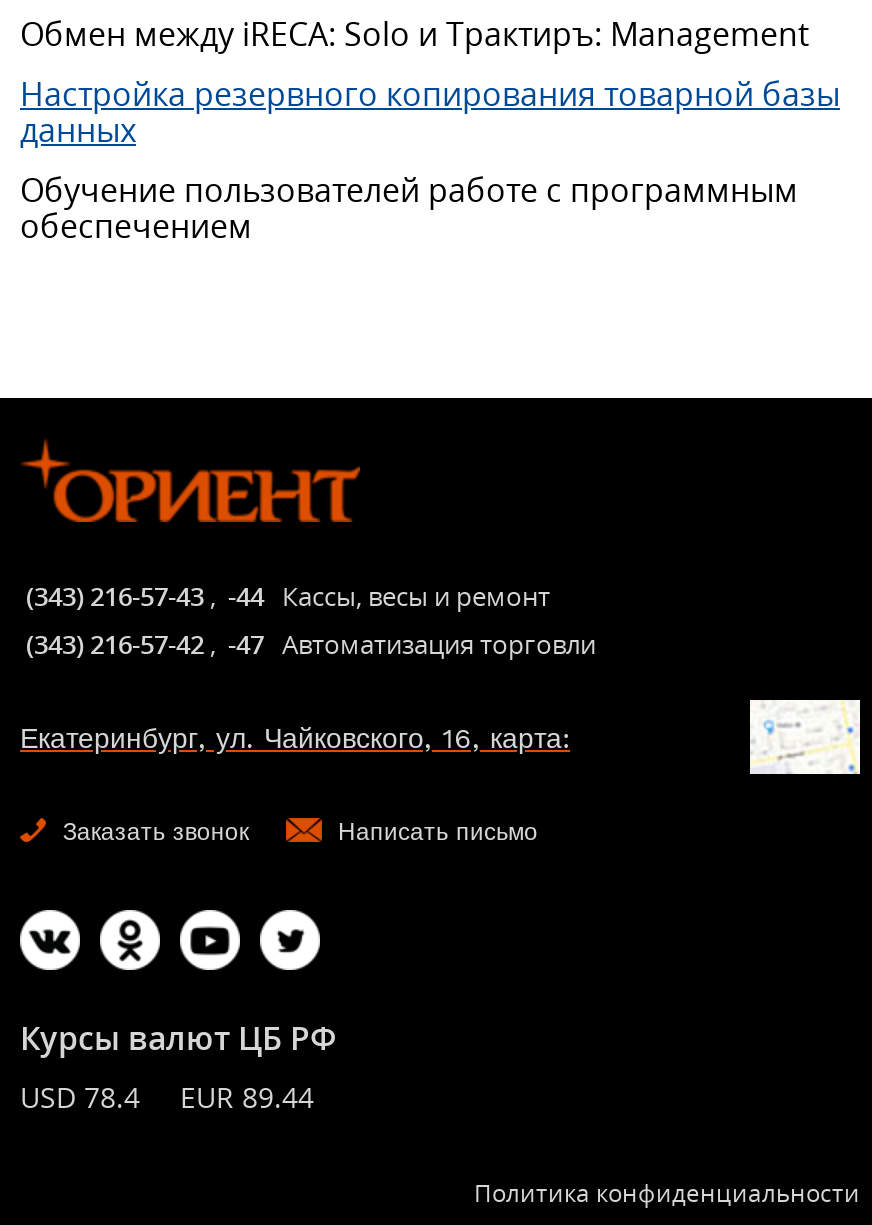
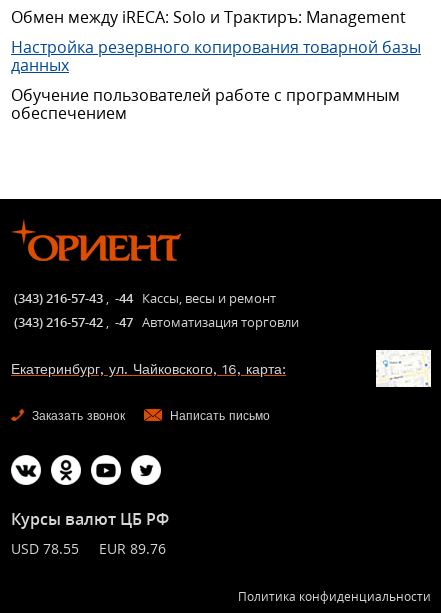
[20,1078,314,1116] USD 78.4 EUR 89.44 -> [11,539,166,558] USD 78.55 EUR 89.76

